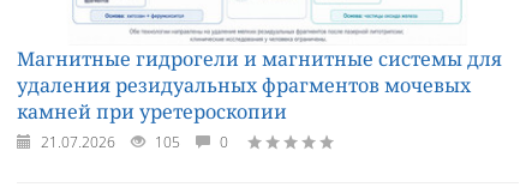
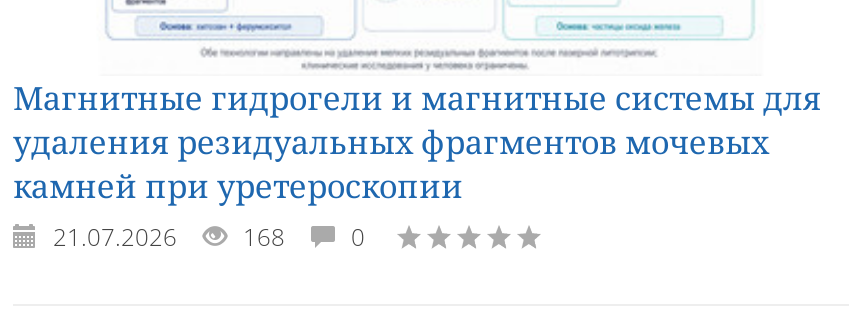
[37,132,228,152] 21.07.2026 105 0 -> [47,220,365,254] 21.07.2026 168 0

